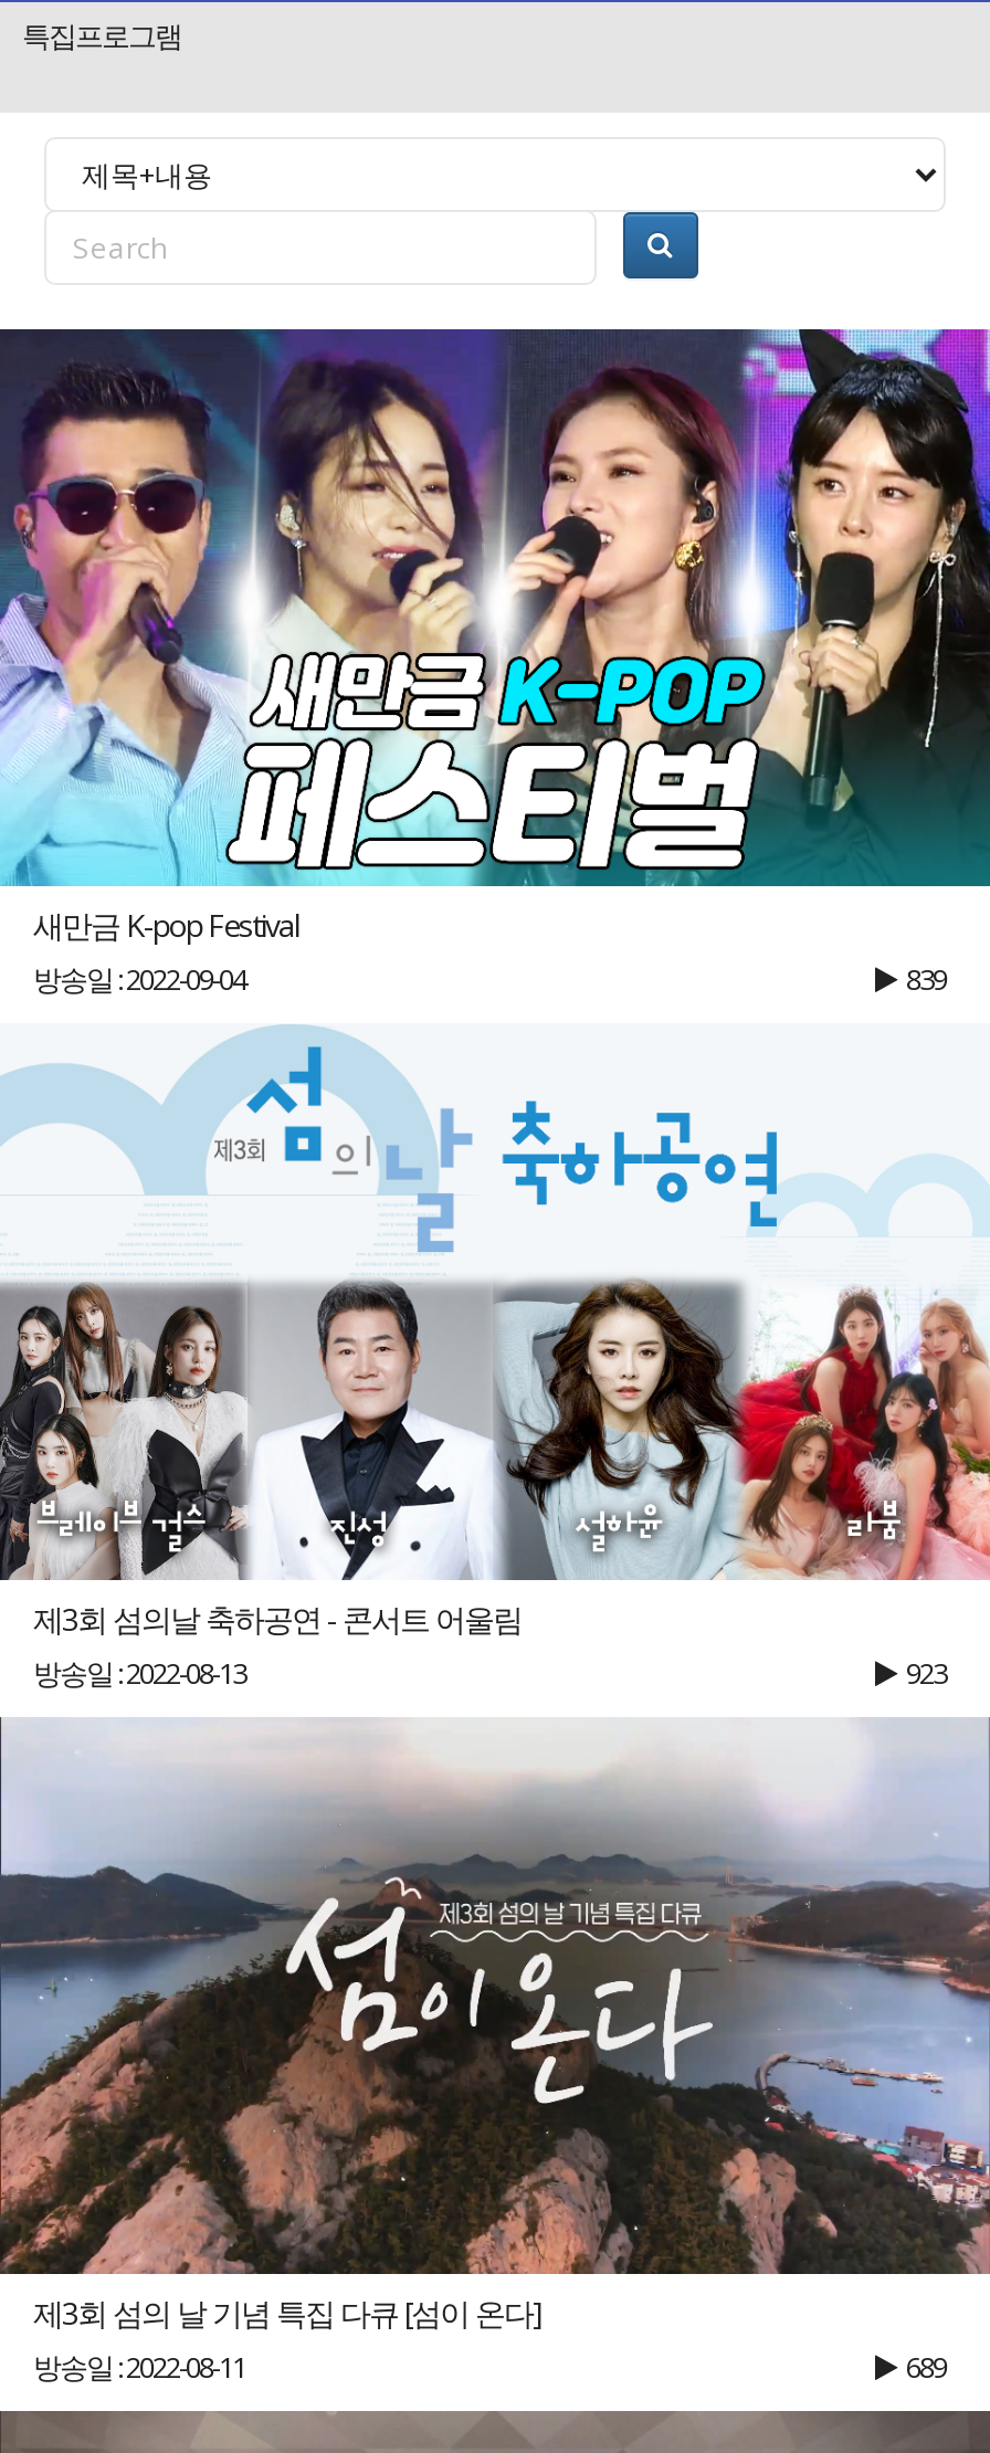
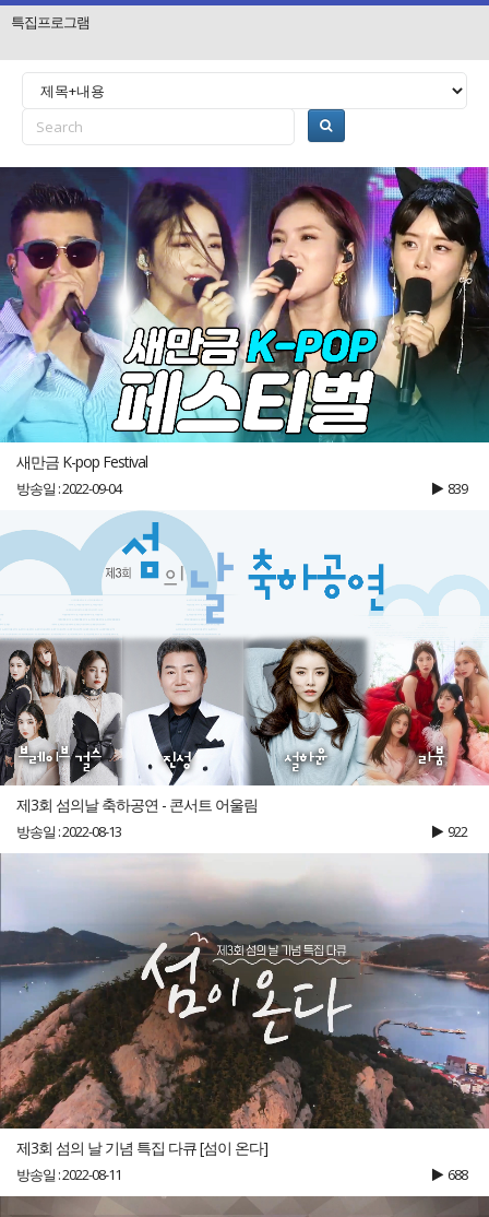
[906,1653,946,1693] 923 -> [448,822,467,841] 922
[906,2347,946,2387] 689 -> [448,1165,467,1184] 688

